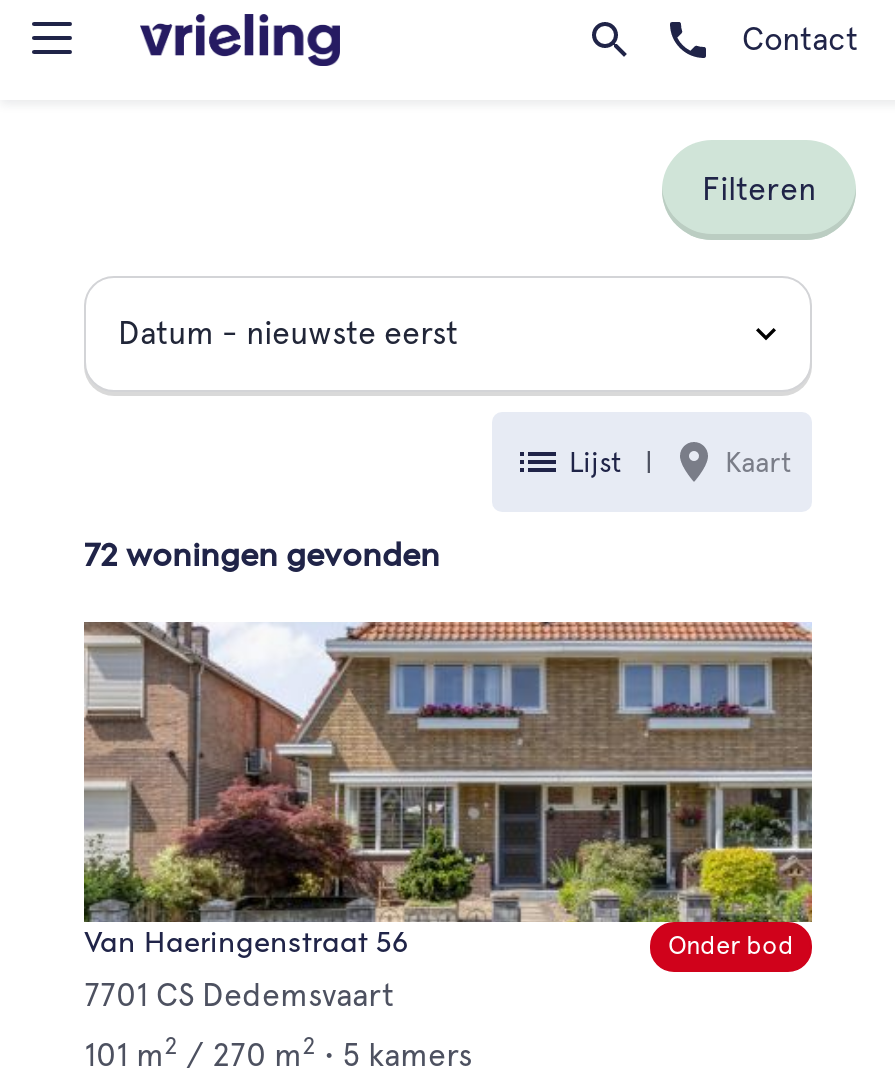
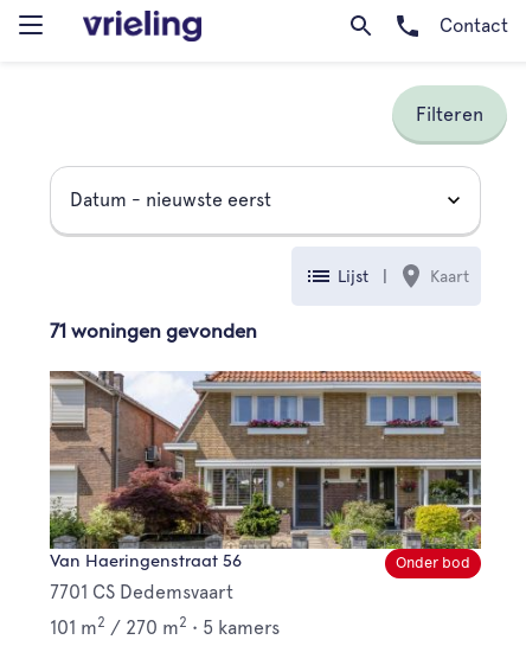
[84,542,440,572] 72 woningen gevonden -> [50,324,257,341] 71 woningen gevonden

